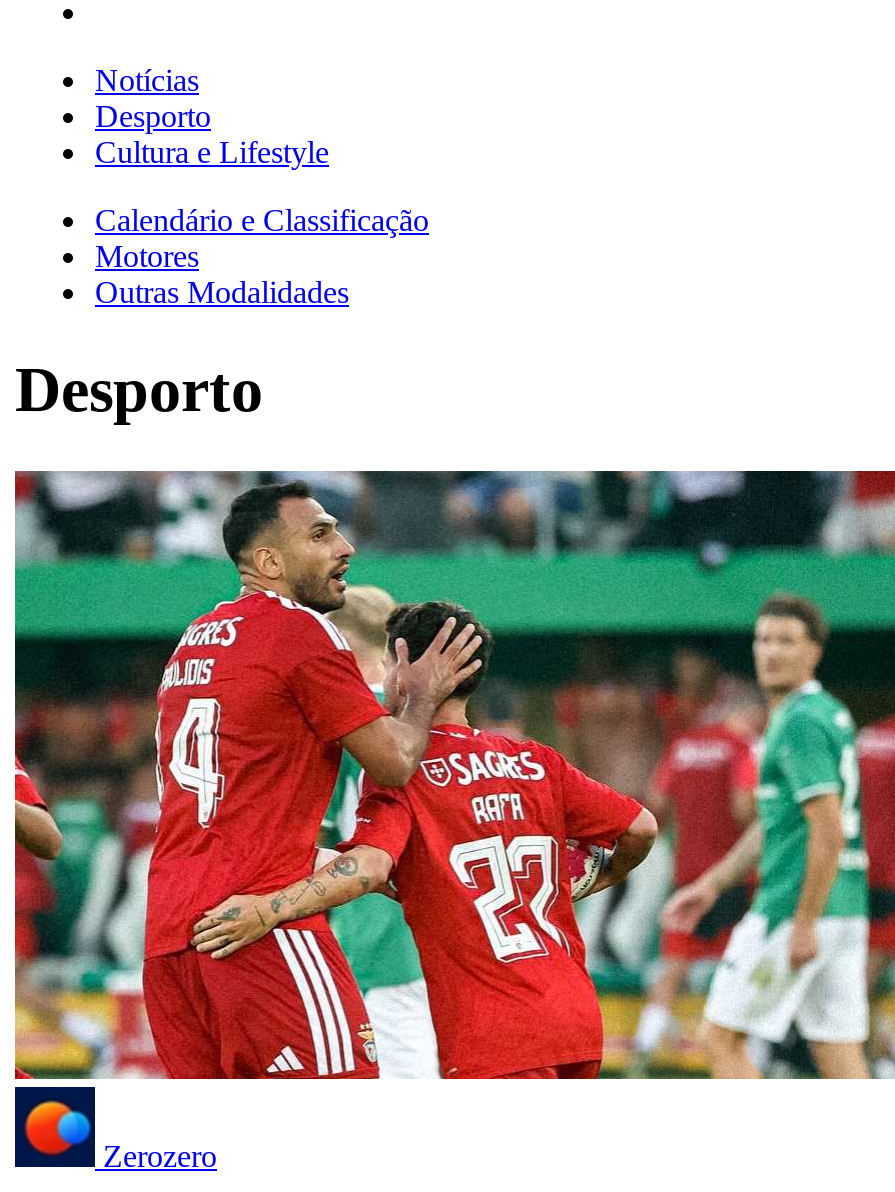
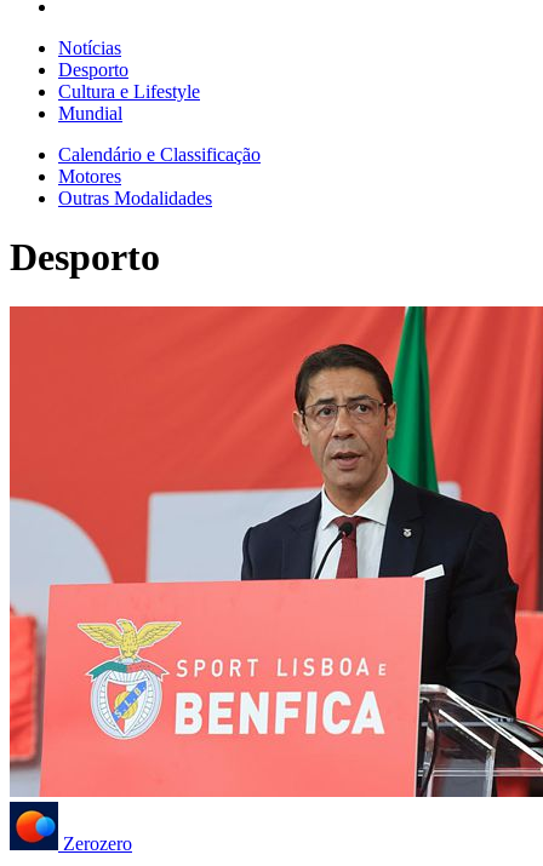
none -> [58,103,122,124] Mundial
[13,469,889,1081] [image] -> [8,305,539,798] [image]

